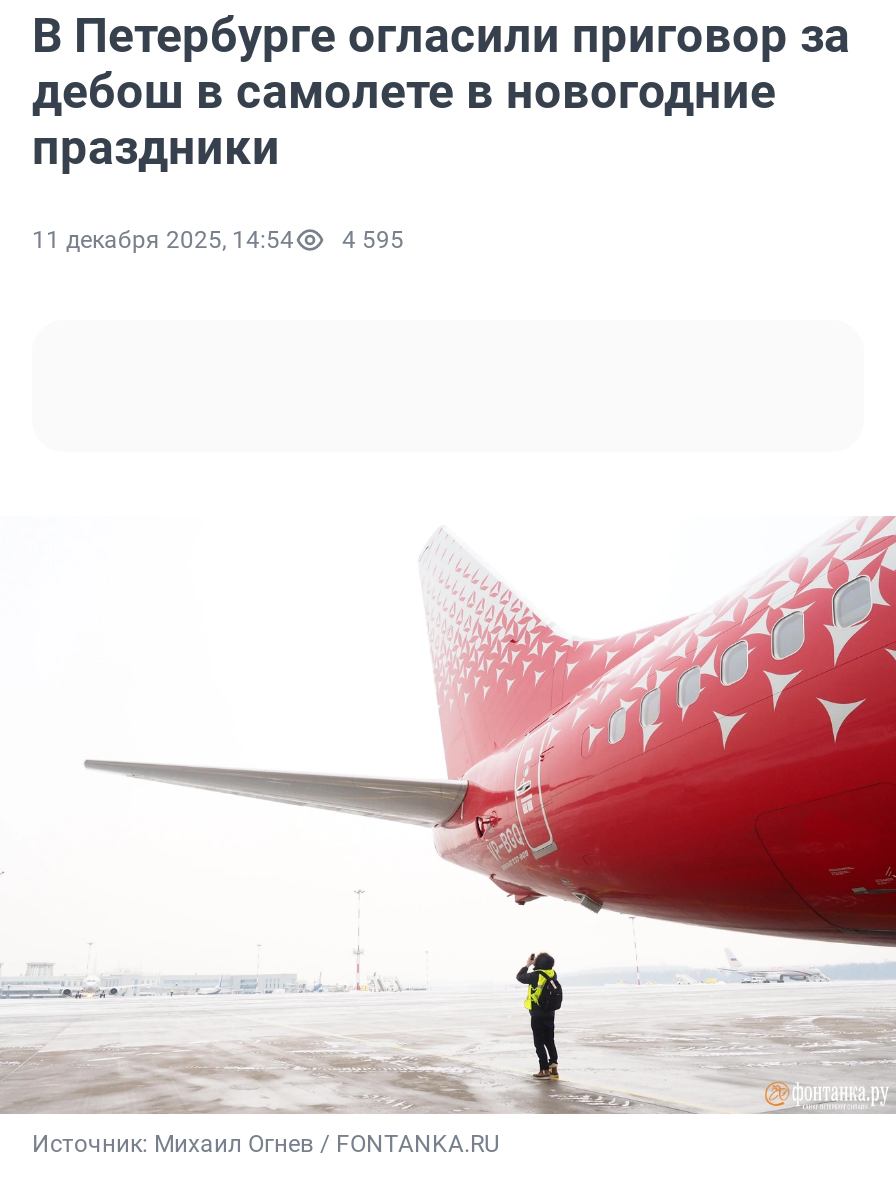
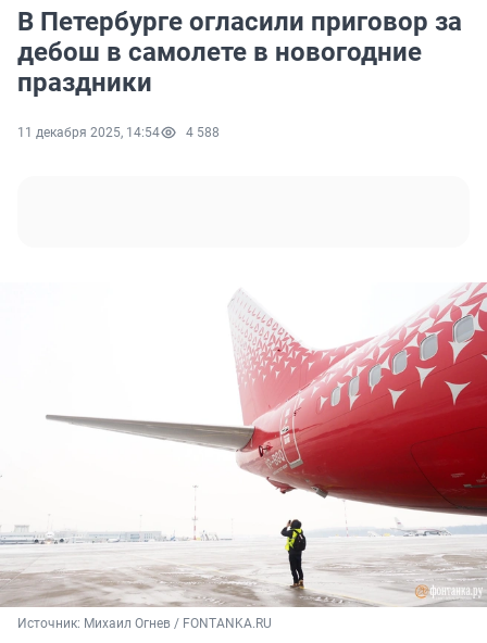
[32,226,404,254] 11 декабря 2025, 14:54 4 595 -> [17,125,220,140] 11 декабря 2025, 14:54 4 588

